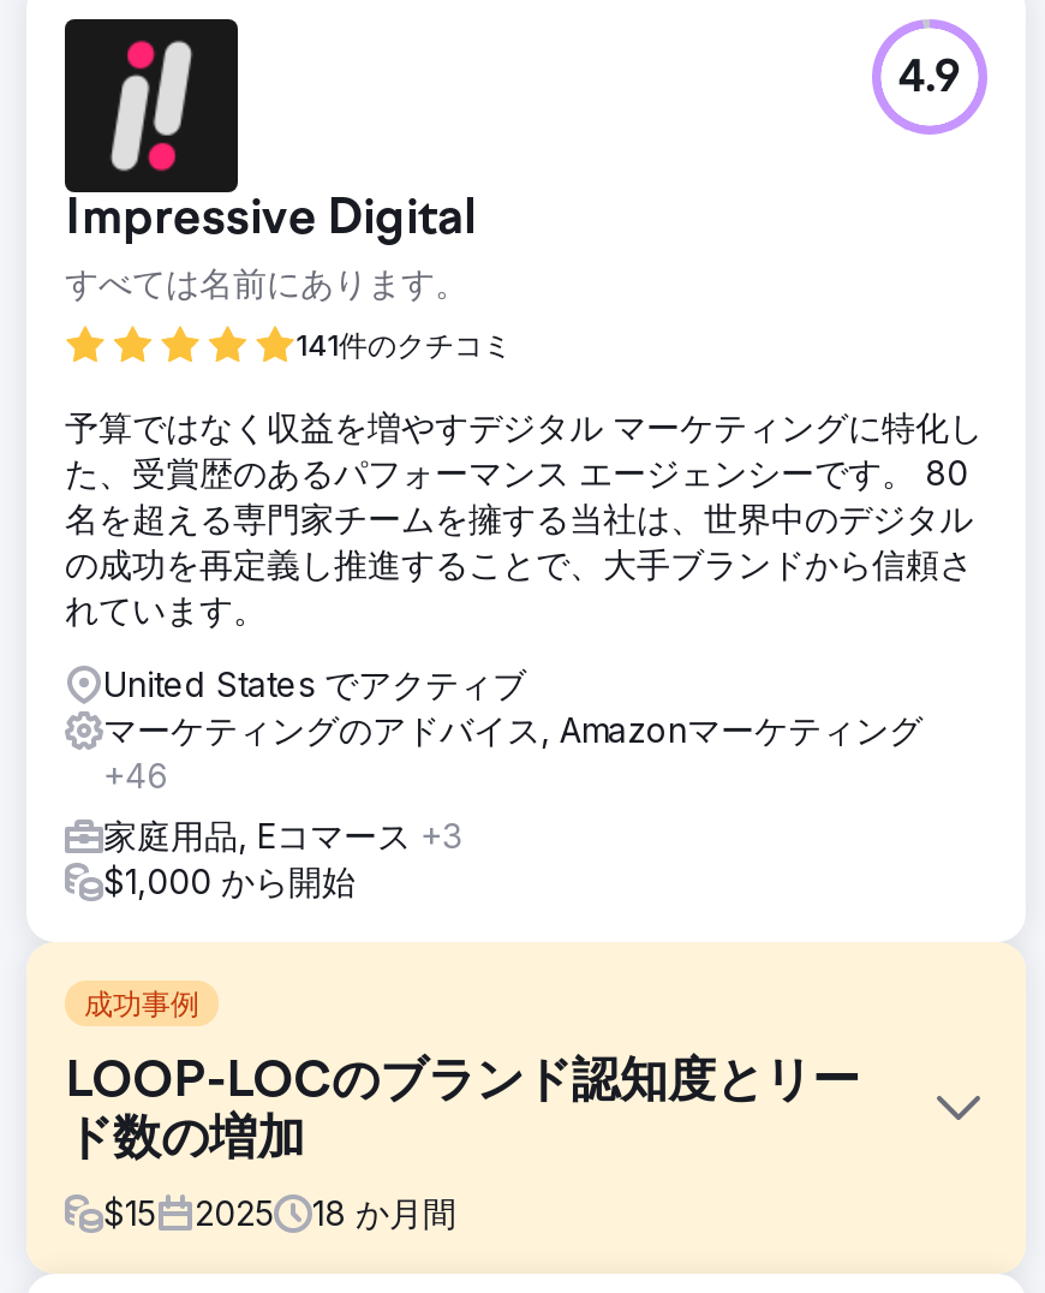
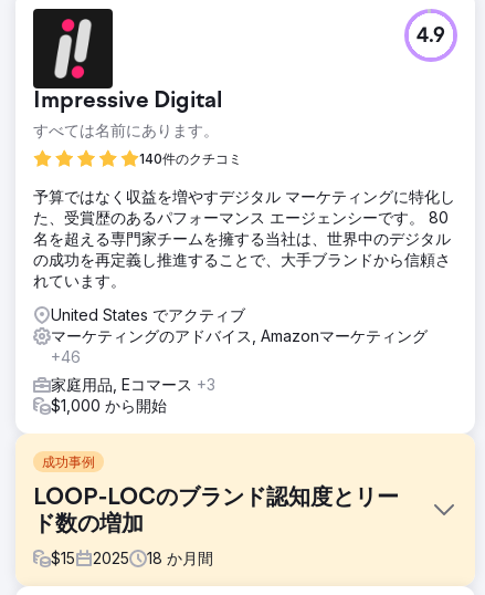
[295,327,512,363] 141件のクチコミ -> [139,150,242,167] 140件のクチコミ

